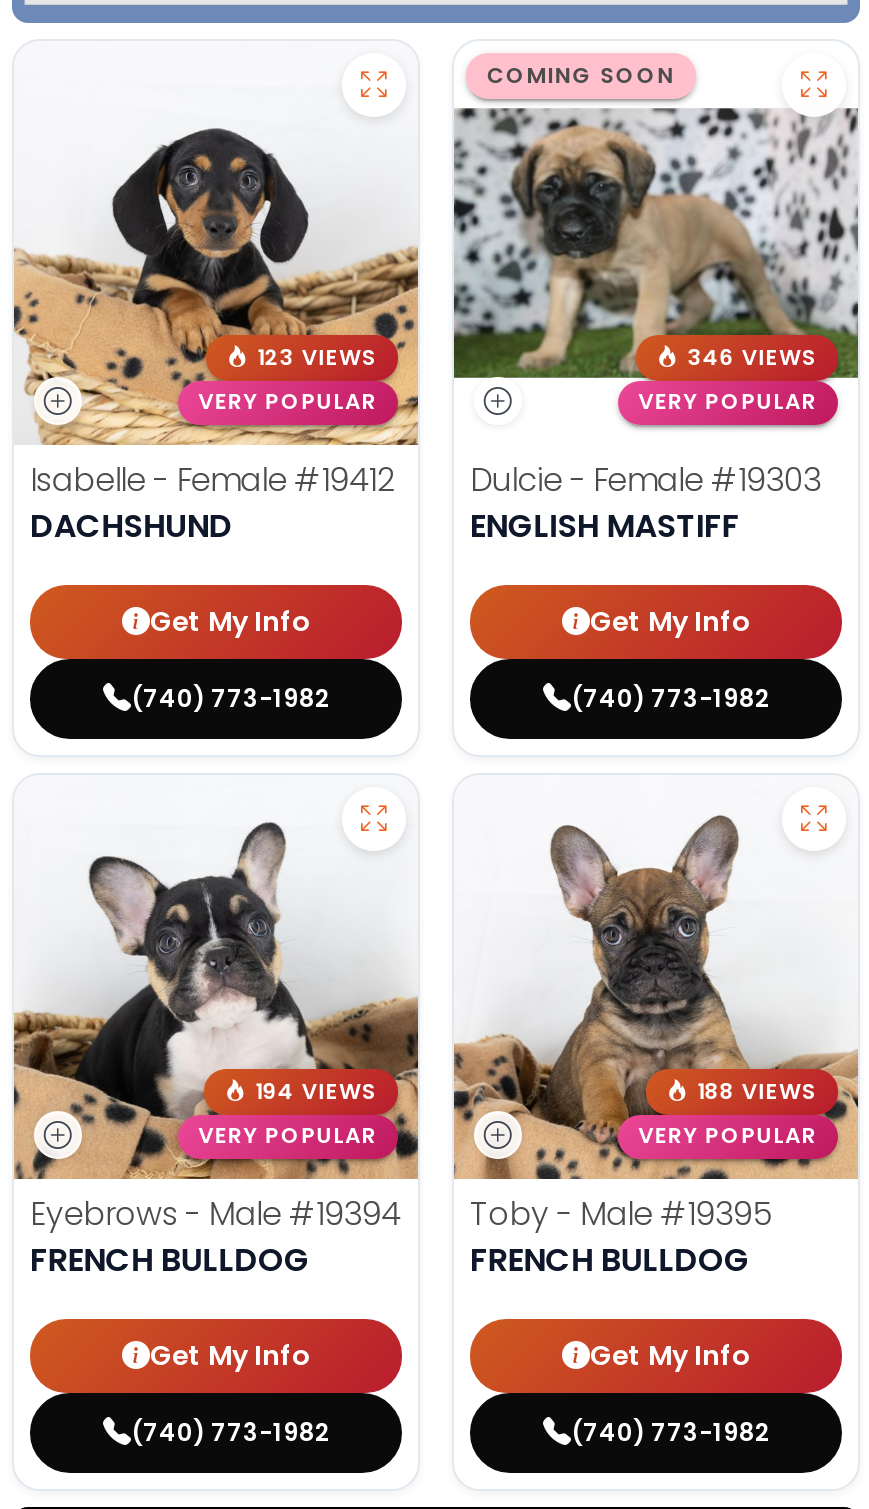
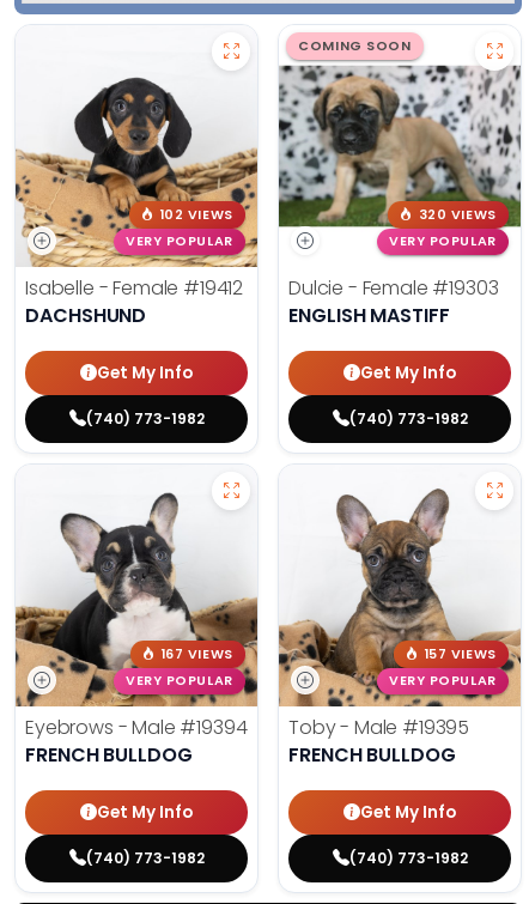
[257,343,377,373] 123 VIEWS -> [160,206,233,224] 102 VIEWS
[687,343,817,373] 346 VIEWS -> [419,206,496,224] 320 VIEWS
[255,1077,377,1107] 194 VIEWS -> [161,645,233,663] 167 VIEWS
[697,1077,817,1107] 188 VIEWS -> [425,645,496,663] 157 VIEWS

